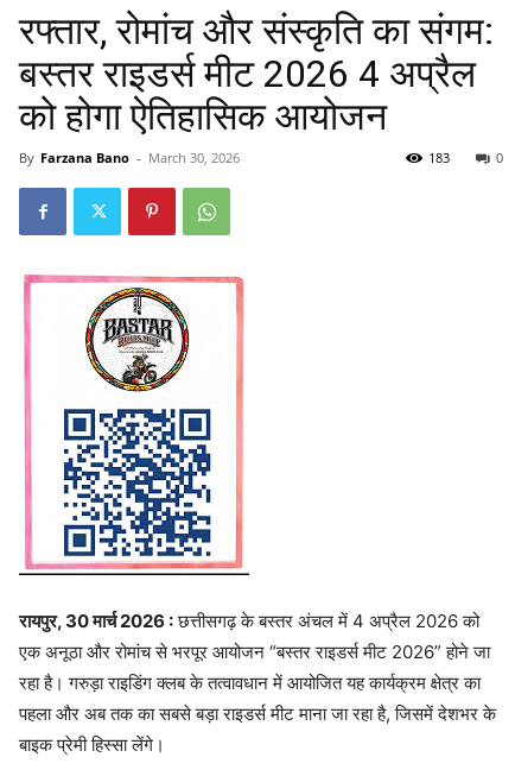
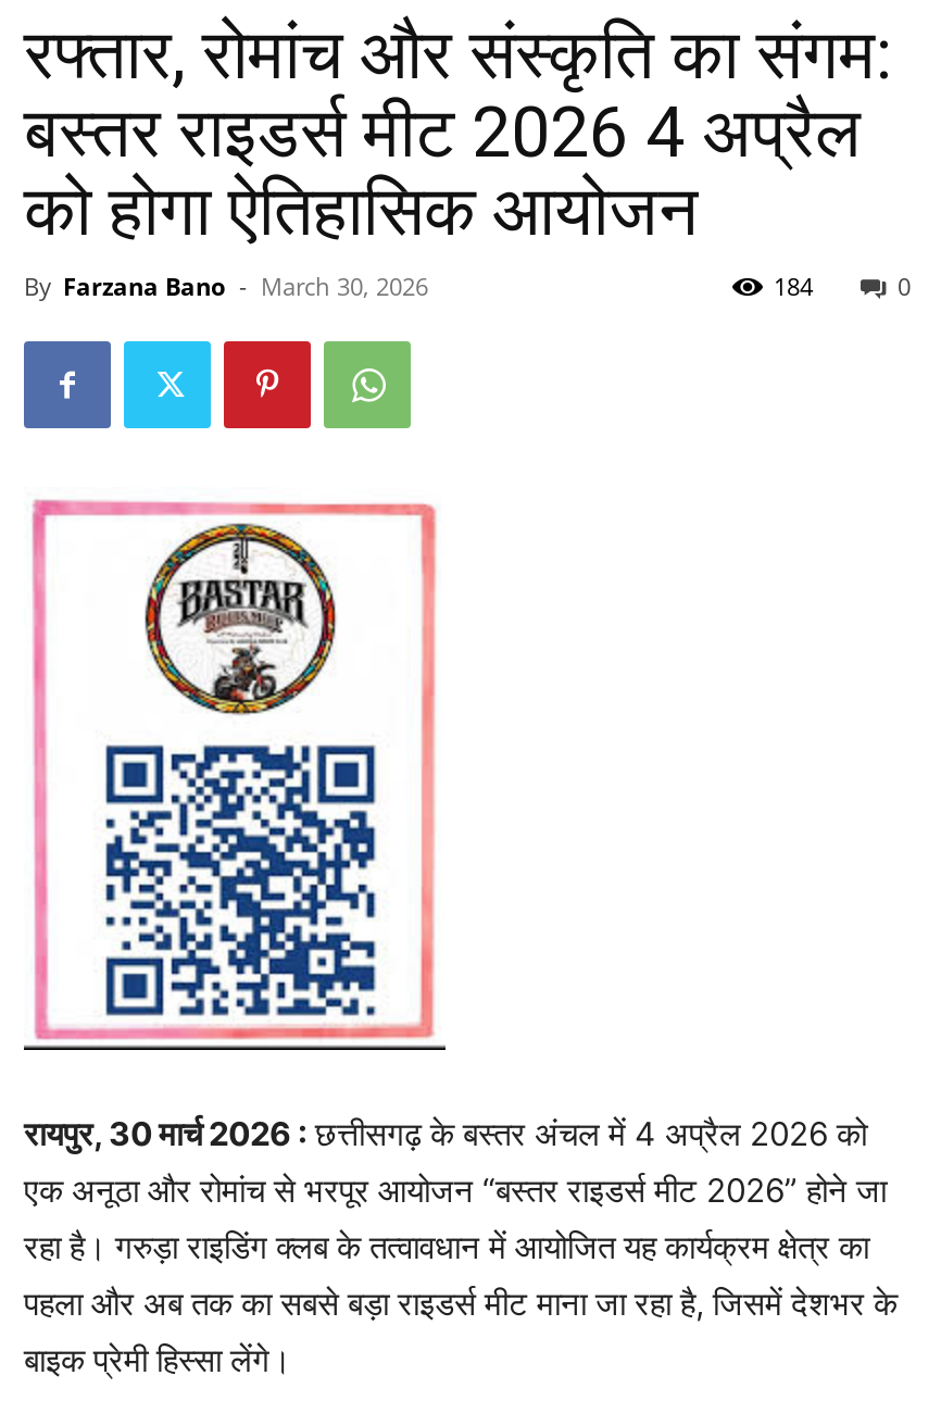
[428,149,450,166] 183 -> [774,270,813,302] 184

